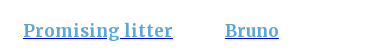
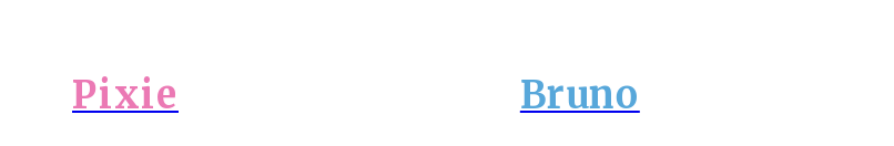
[23,20,173,42] Promising litter -> [72,70,179,118] Pixie

